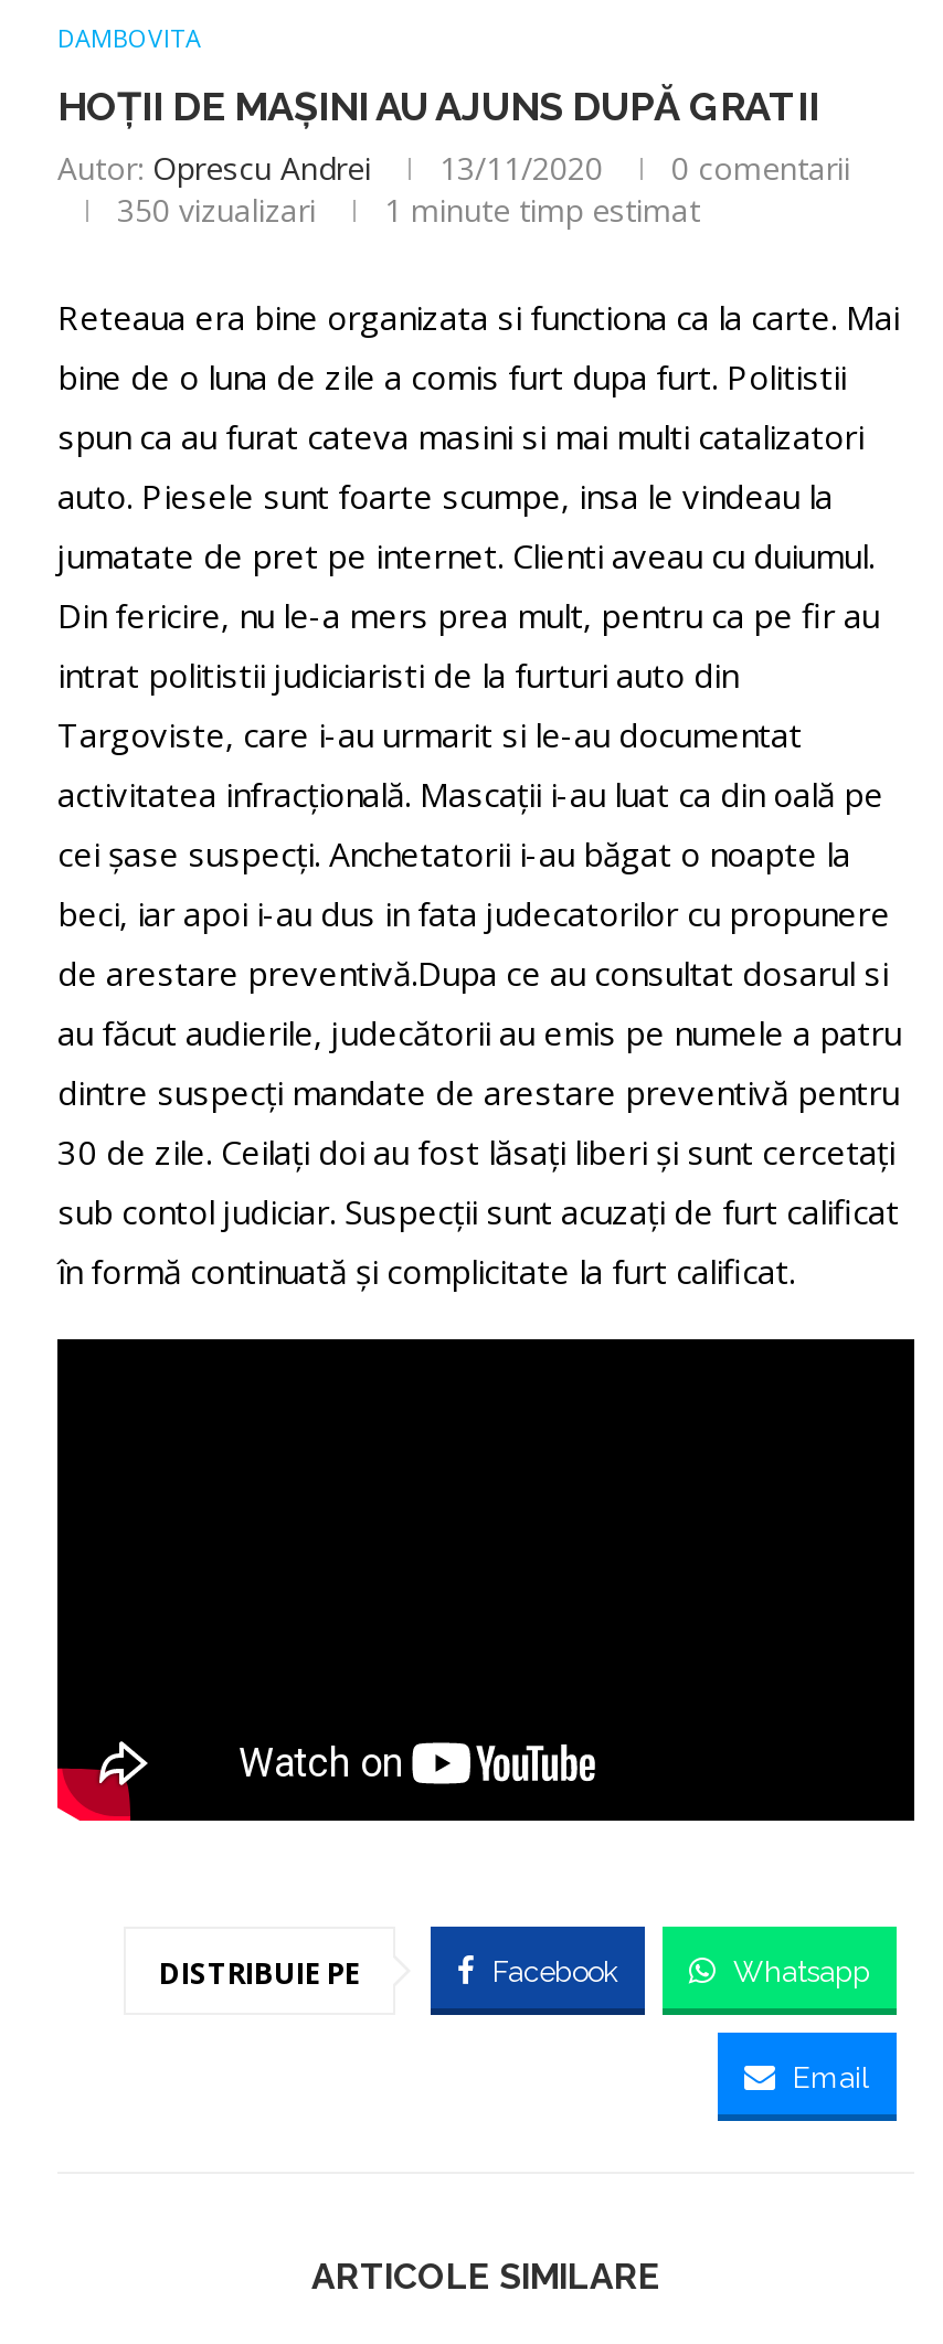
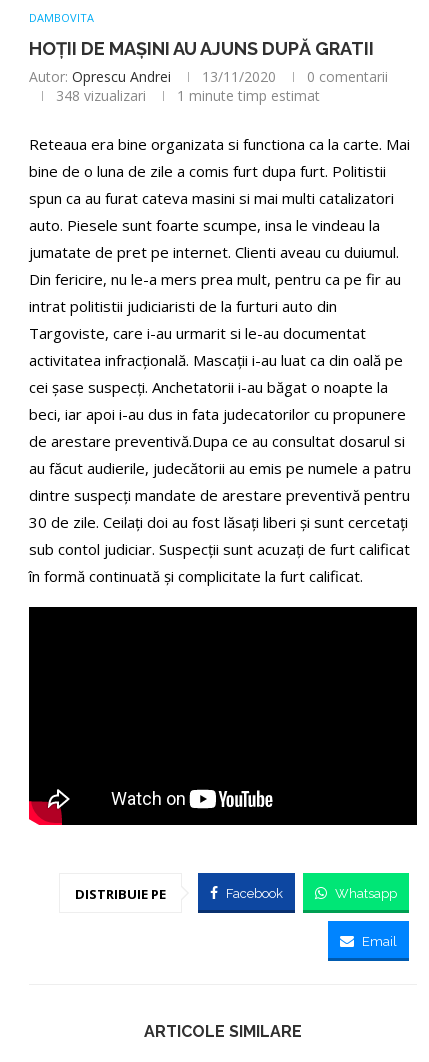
[117,189,700,231] 350 vizualizari 1 minute timp estimat -> [56,86,320,105] 348 vizualizari 1 minute timp estimat

